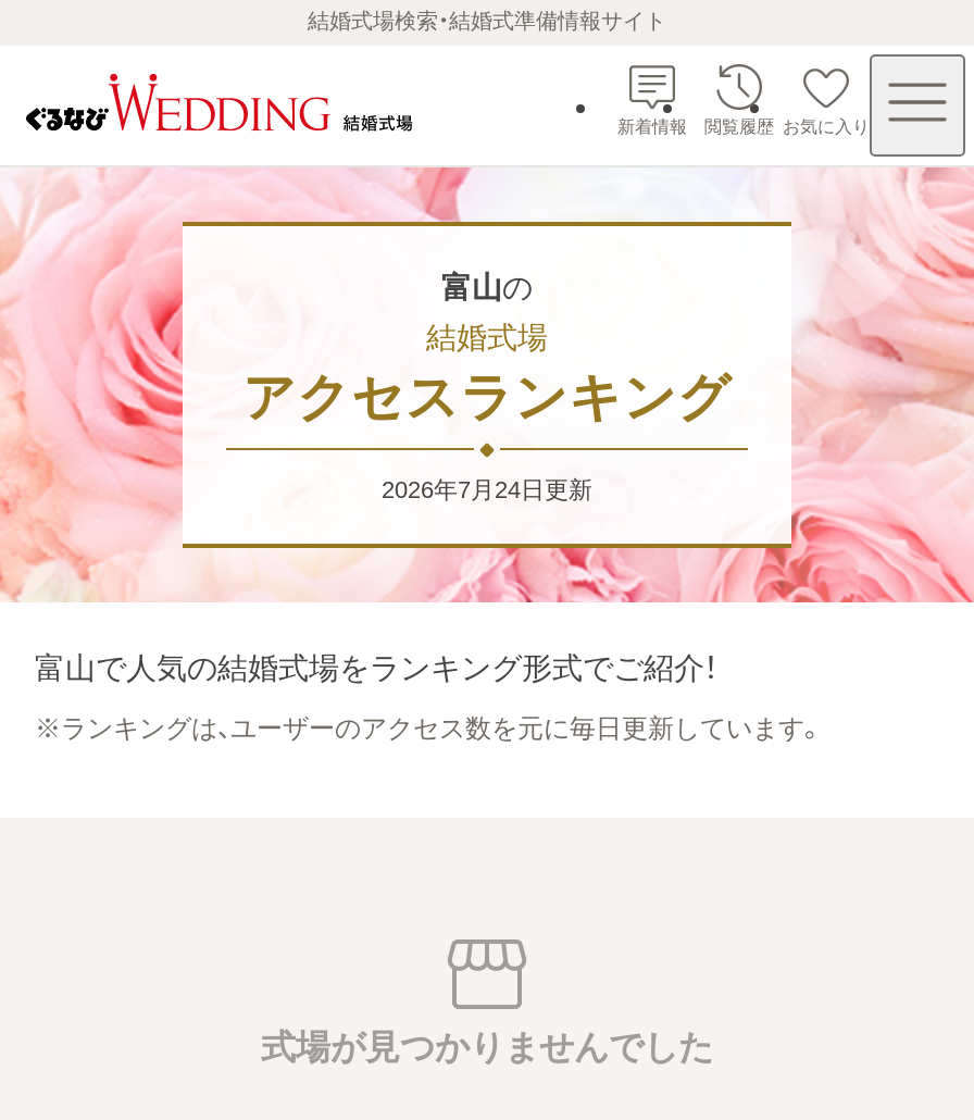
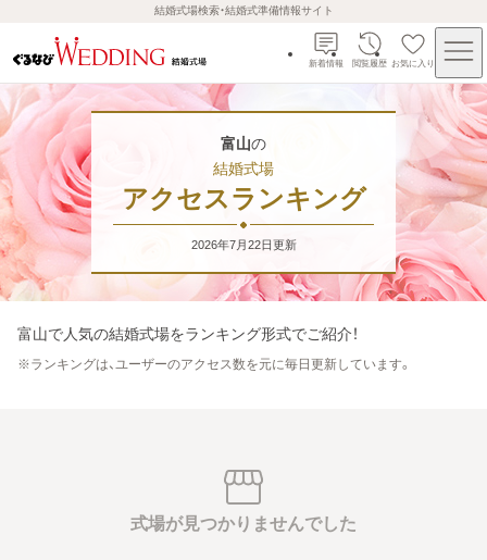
[382,475,592,501] 2026年7月24日更新 -> [191,238,296,251] 2026年7月22日更新

